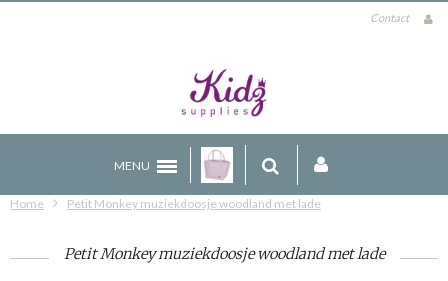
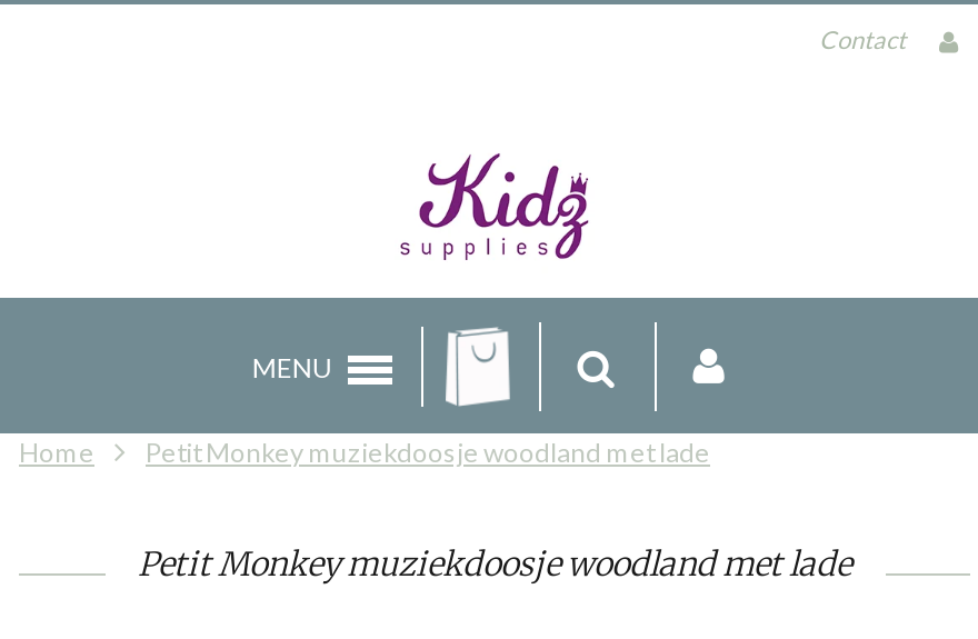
[200,146,234,184] [image] -> [443,327,515,407] [image]

